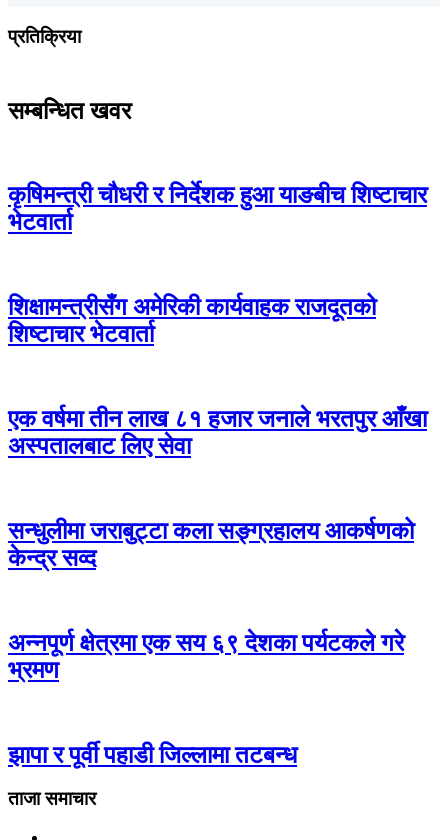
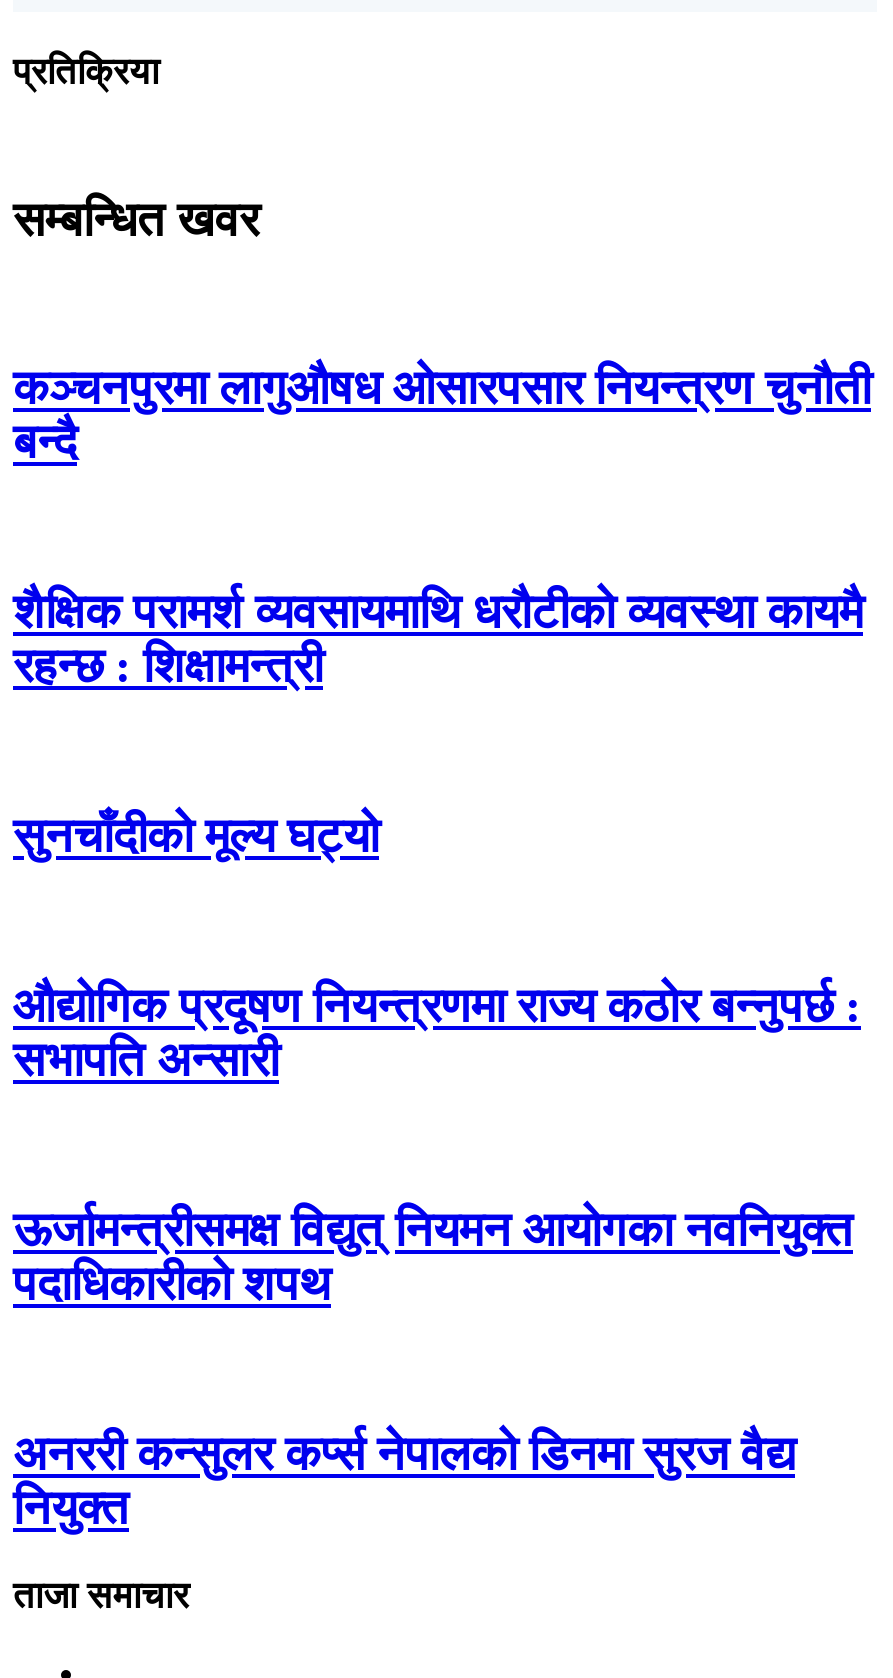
[8,182,427,235] कृषिमन्त्री चौधरी र निर्देशक हुआ याङबीच शिष्टाचार | भेटवार्ता -> [13,363,871,469] कञ्चनपुरमा लागुऔषध ओसारपसार नियन्त्रण चुनौती | बन्दै
[8,294,376,347] शिक्षामन्त्रीसँग अमेरिकी कार्यवाहक राजदूतको | शिष्टाचार भेटवार्ता -> [13,587,863,693] शैक्षिक परामर्श व्यवसायमाथि धरौटीको व्यवस्था कायमै | रहन्छ : शिक्षामन्त्री
[8,406,427,459] एक वर्षमा तीन लाख ८१ हजार जनाले भरतपुर आँखा | अस्पतालबाट लिए सेवा -> [13,810,379,862] सुनचाँदीको मूल्य घट्यो
[8,518,414,571] सन्धुलीमा जराबुट्टा कला सङ्ग्रहालय आकर्षणको | केन्द्र सव्द -> [13,980,861,1086] औद्योगिक प्रदूषण नियन्त्रणमा राज्य कठोर बन्नुपर्छ : | सभापति अन्सारी
[8,630,404,683] अन्नपूर्ण क्षेत्रमा एक सय ६९ देशका पर्यटकले गरे | भ्रमण -> [13,1203,853,1309] ऊर्जामन्त्रीसमक्ष विद्युत् नियमन आयोगका नवनियुक्त | पदाधिकारीको शपथ
[8,741,297,767] झापा र पूर्वी पहाडी जिल्लामा तटबन्ध -> [13,1427,795,1533] अनररी कन्सुलर कर्प्स नेपालको डिनमा सुरज वैद्य | नियुक्त

